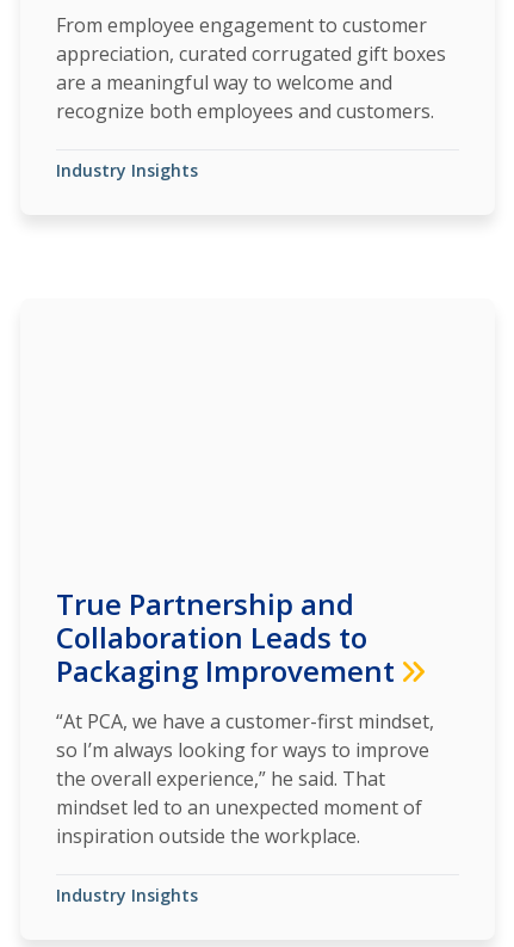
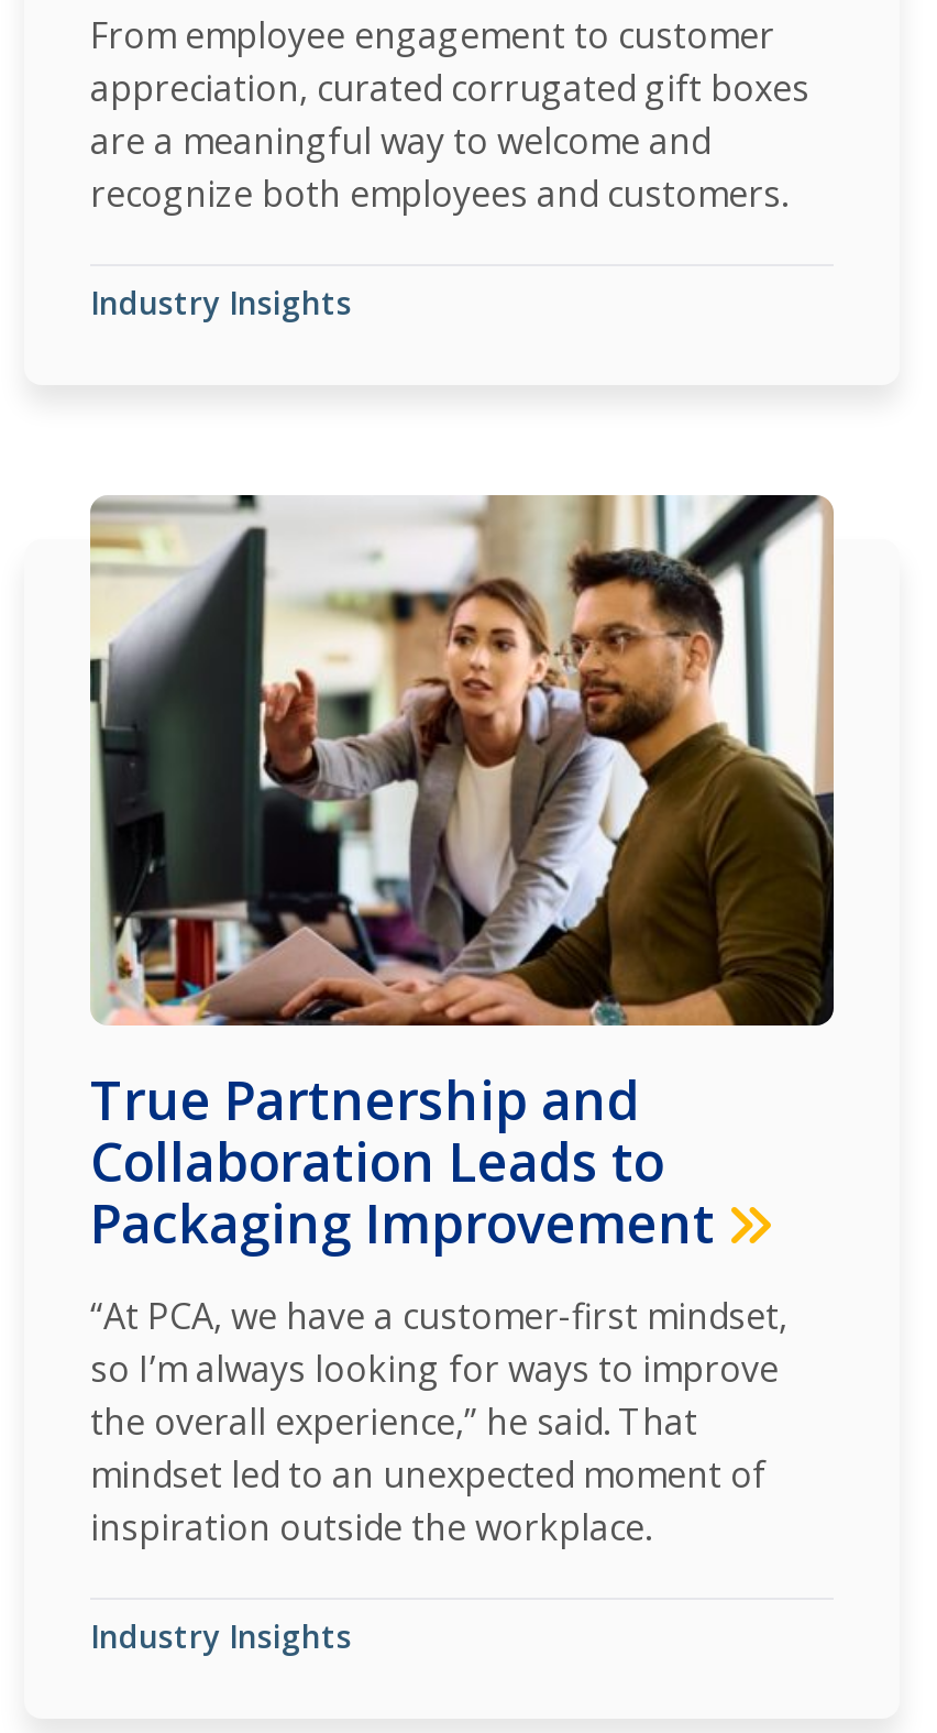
none -> [88,492,836,1029] [image]

